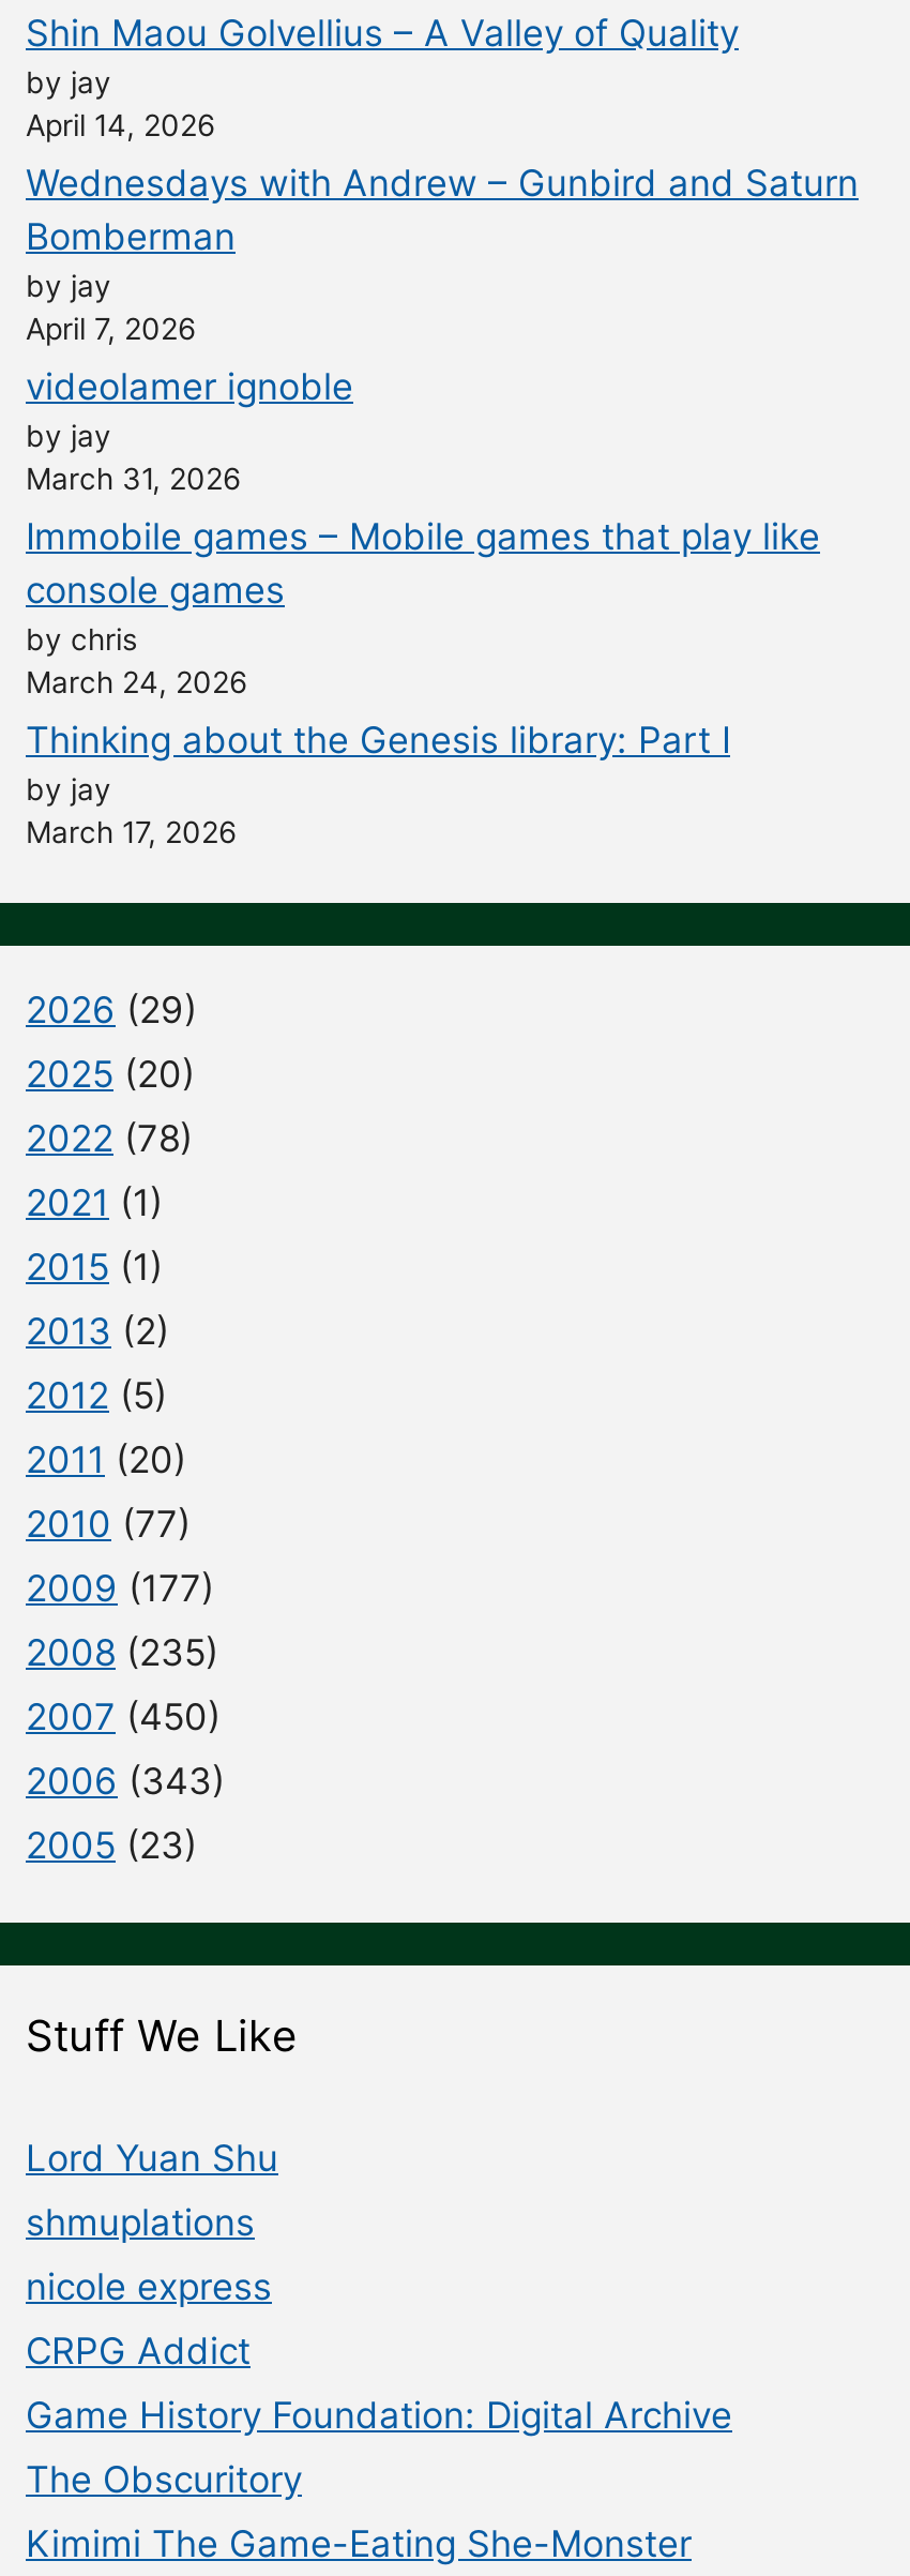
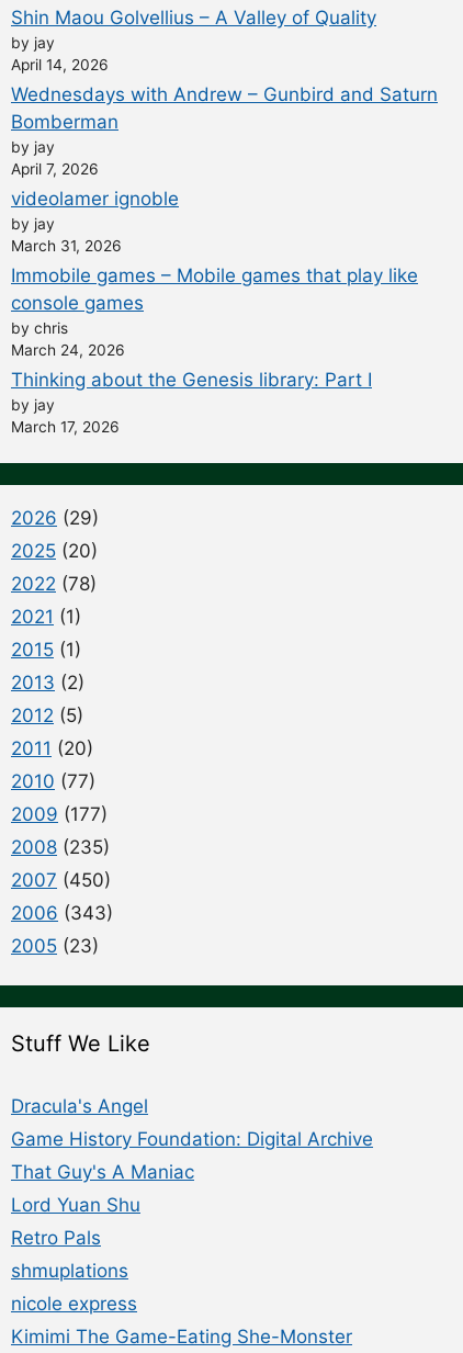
none -> [11,1095,194,1182] Dracula's Angel | That Guy's A Maniac
moved [26,2136,278,2179] -> [11,1193,140,1215]: Lord Yuan Shu
none -> [11,1226,101,1248] Retro Pals
moved [26,2200,272,2307] -> [11,1259,137,1314]: shmuplations | nicole express
[26,2329,302,2500] CRPG Addict | The Obscuritory -> none
moved [26,2393,732,2436] -> [11,1128,373,1150]: Game History Foundation: Digital Archive

